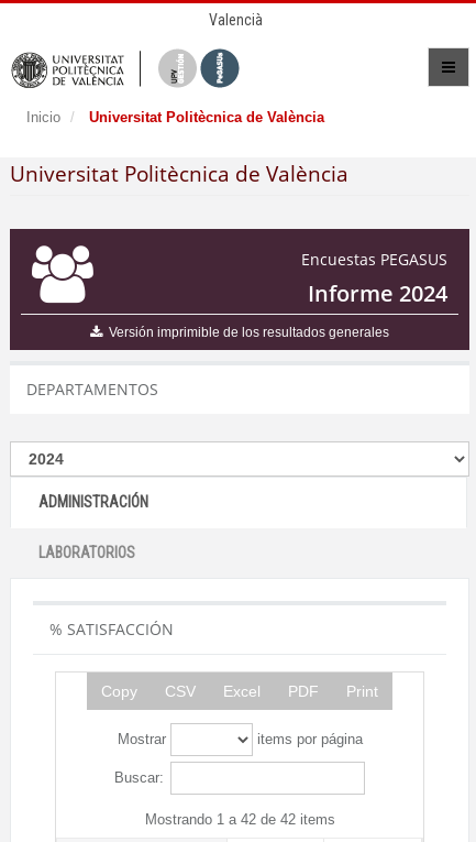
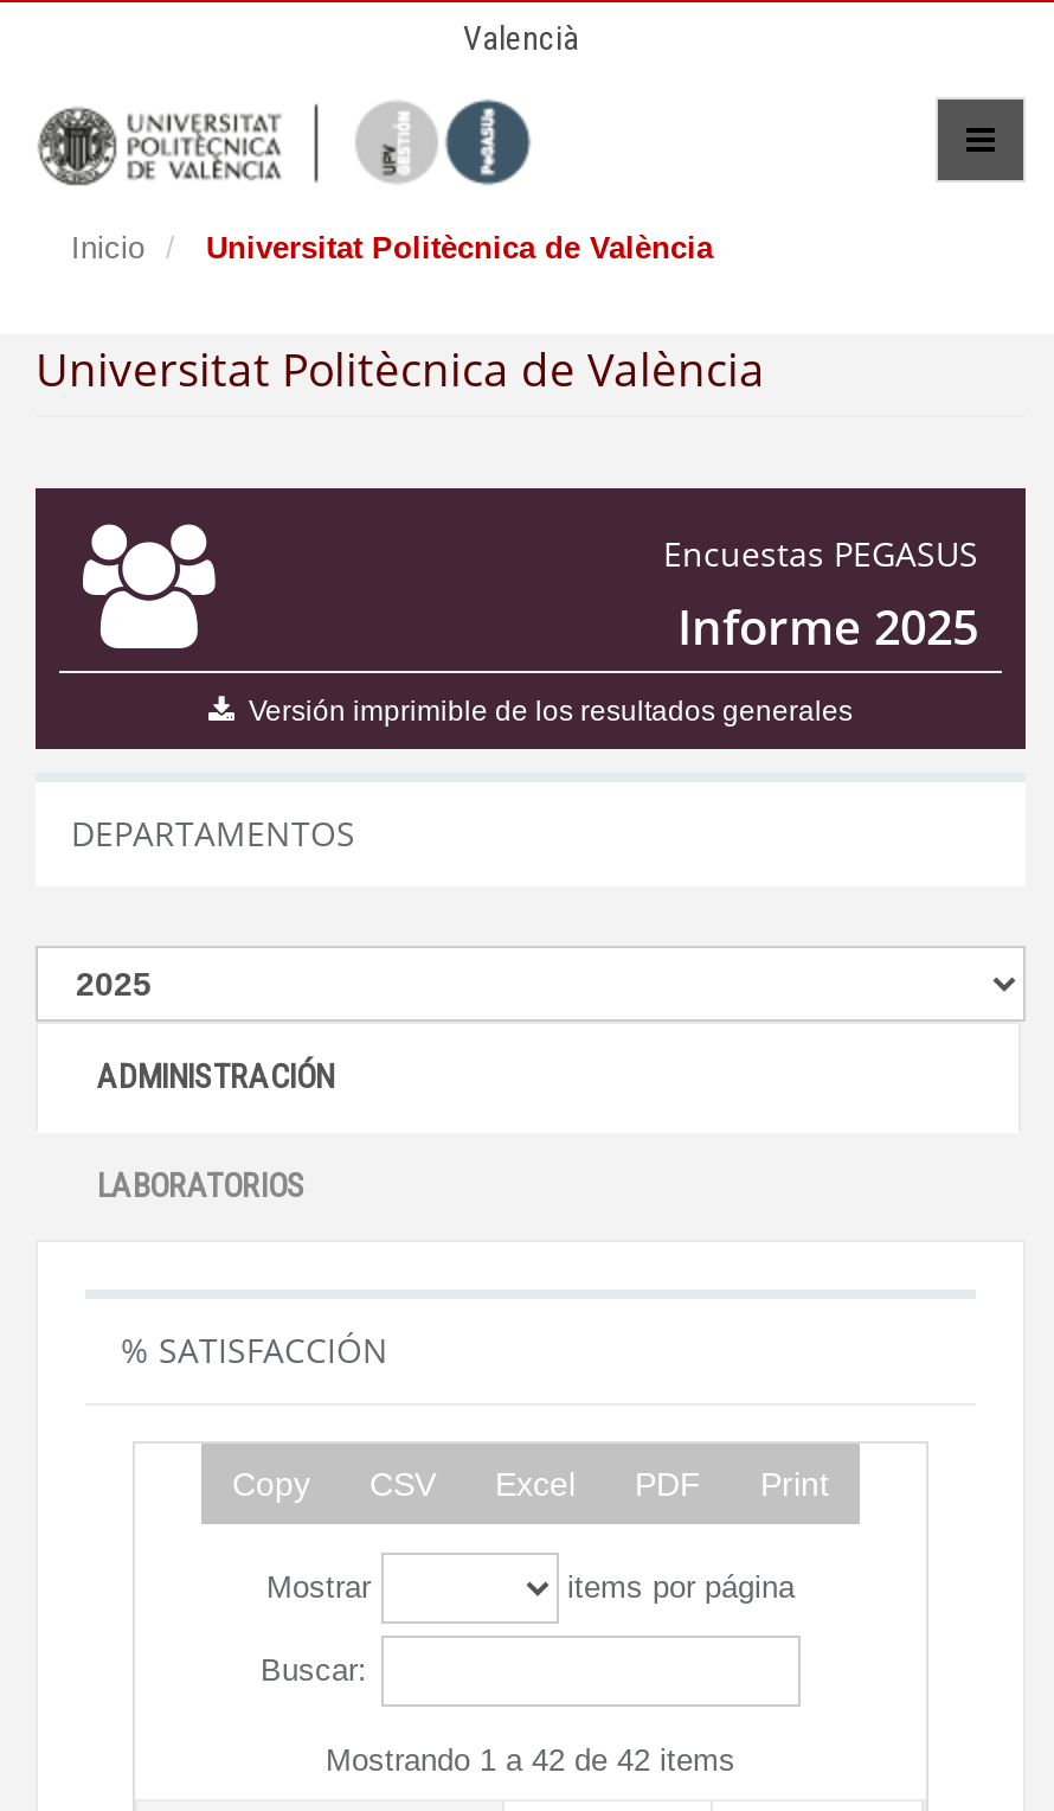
[308,278,447,308] Informe 2024 -> [677,595,978,659] Informe 2025

